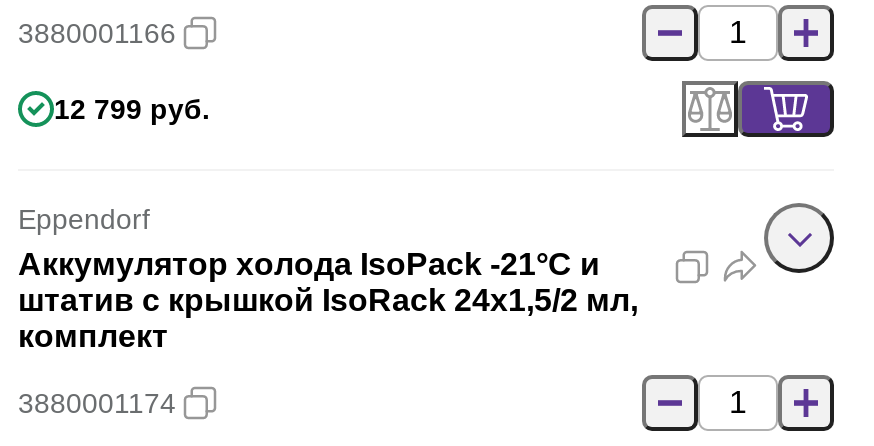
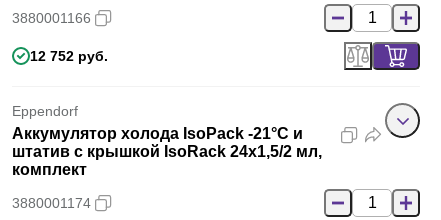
[54,93,210,125] 12 799 руб. -> [30,48,108,64] 12 752 руб.

